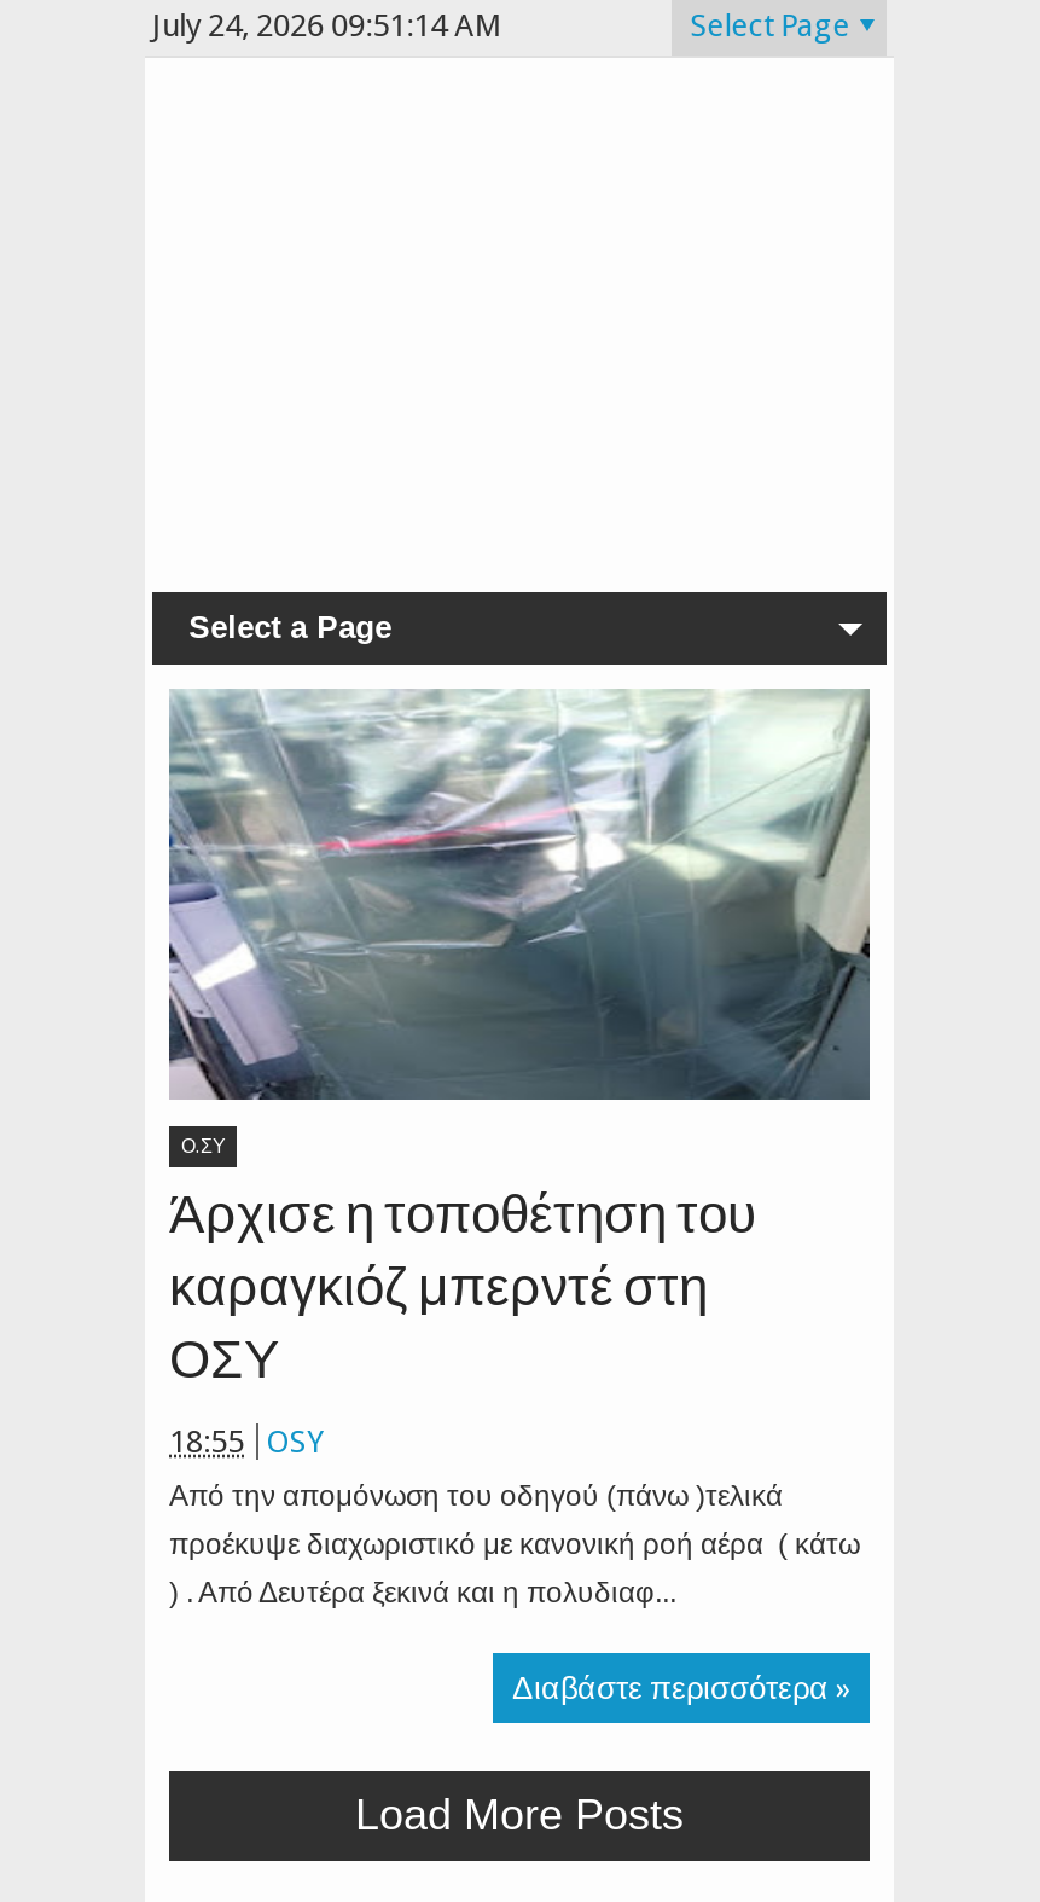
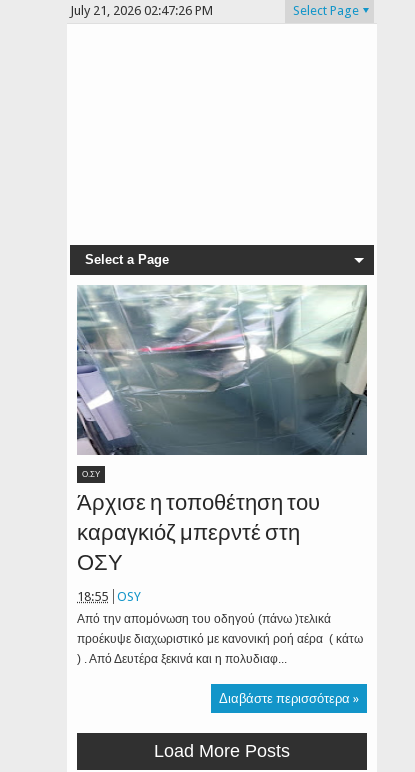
[152,7,500,44] July 24, 2026 09:51:14 AM -> [70,3,213,18] July 21, 2026 02:47:26 PM

